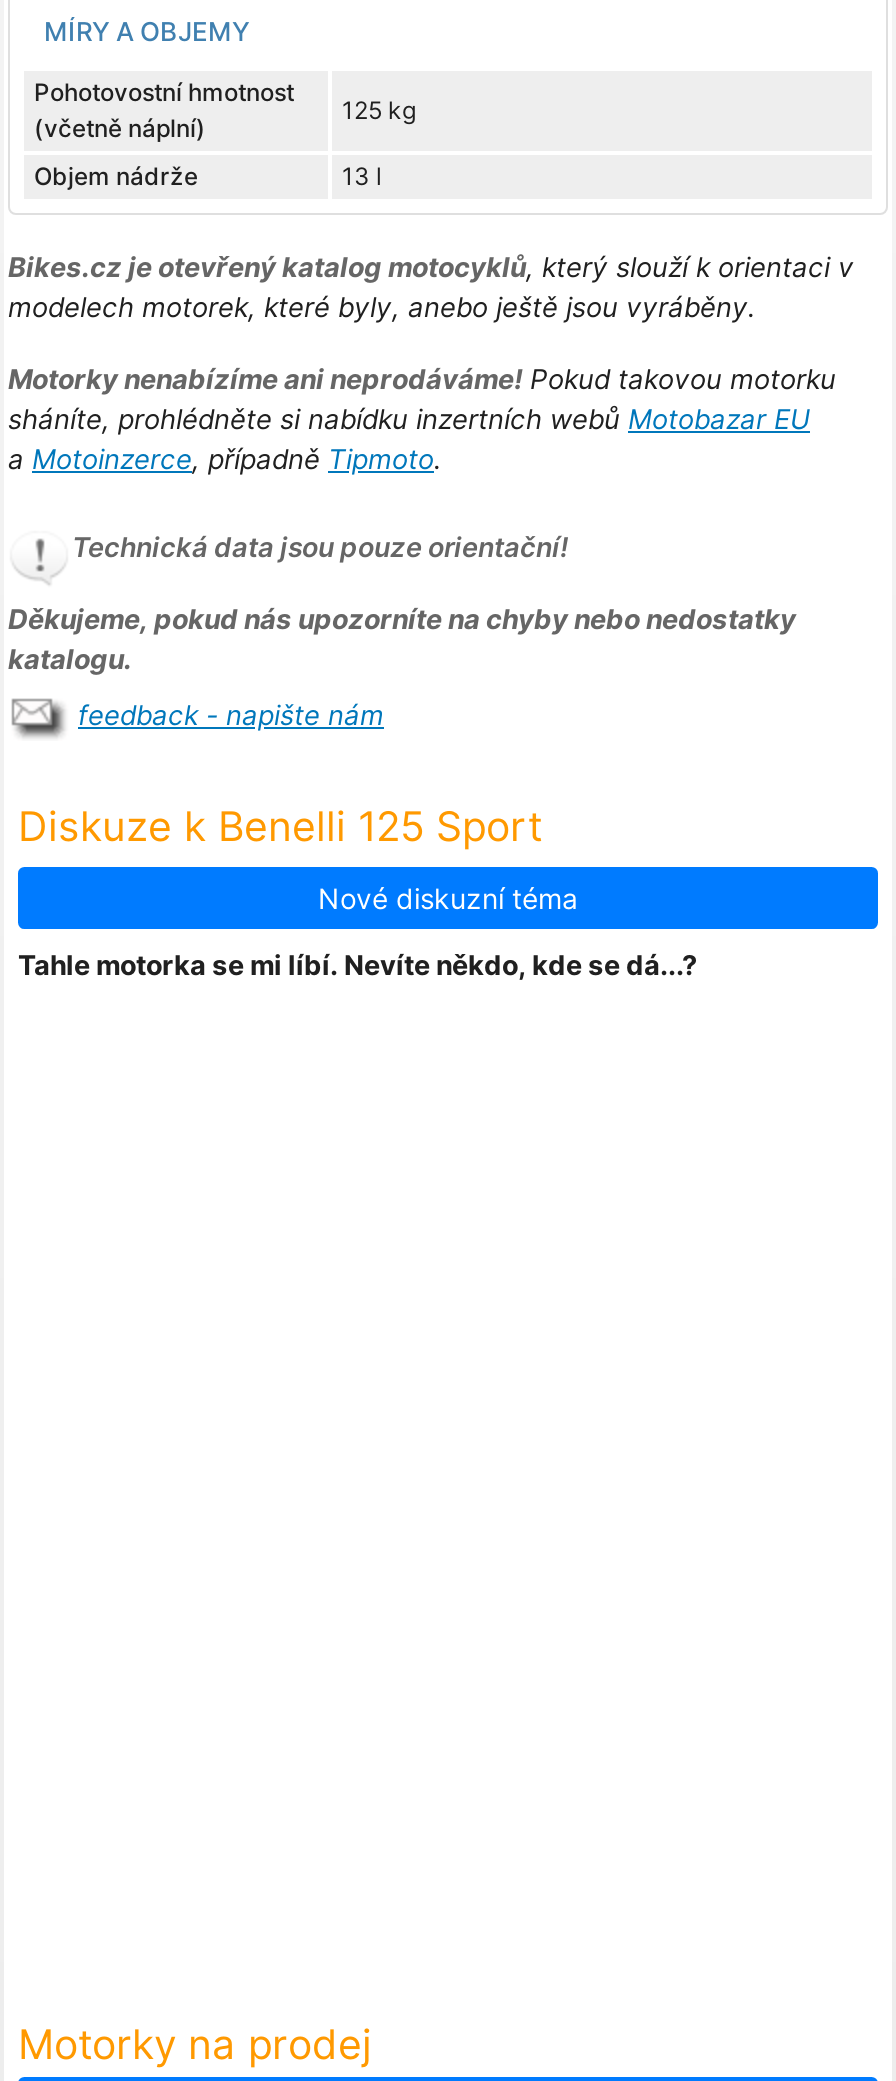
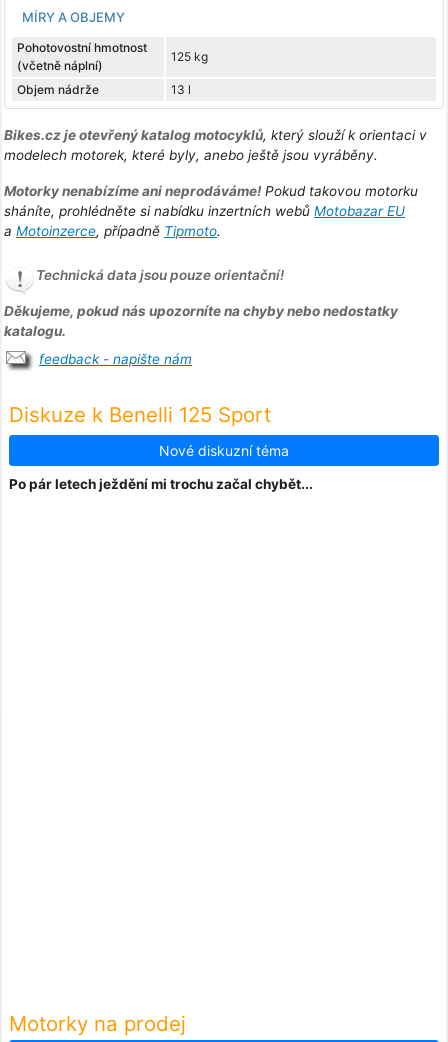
[18,948,698,980] Tahle motorka se mi líbí. Nevíte někdo, kde se dá...? -> [9,476,313,492] Po pár letech ježdění mi trochu začal chybět...

